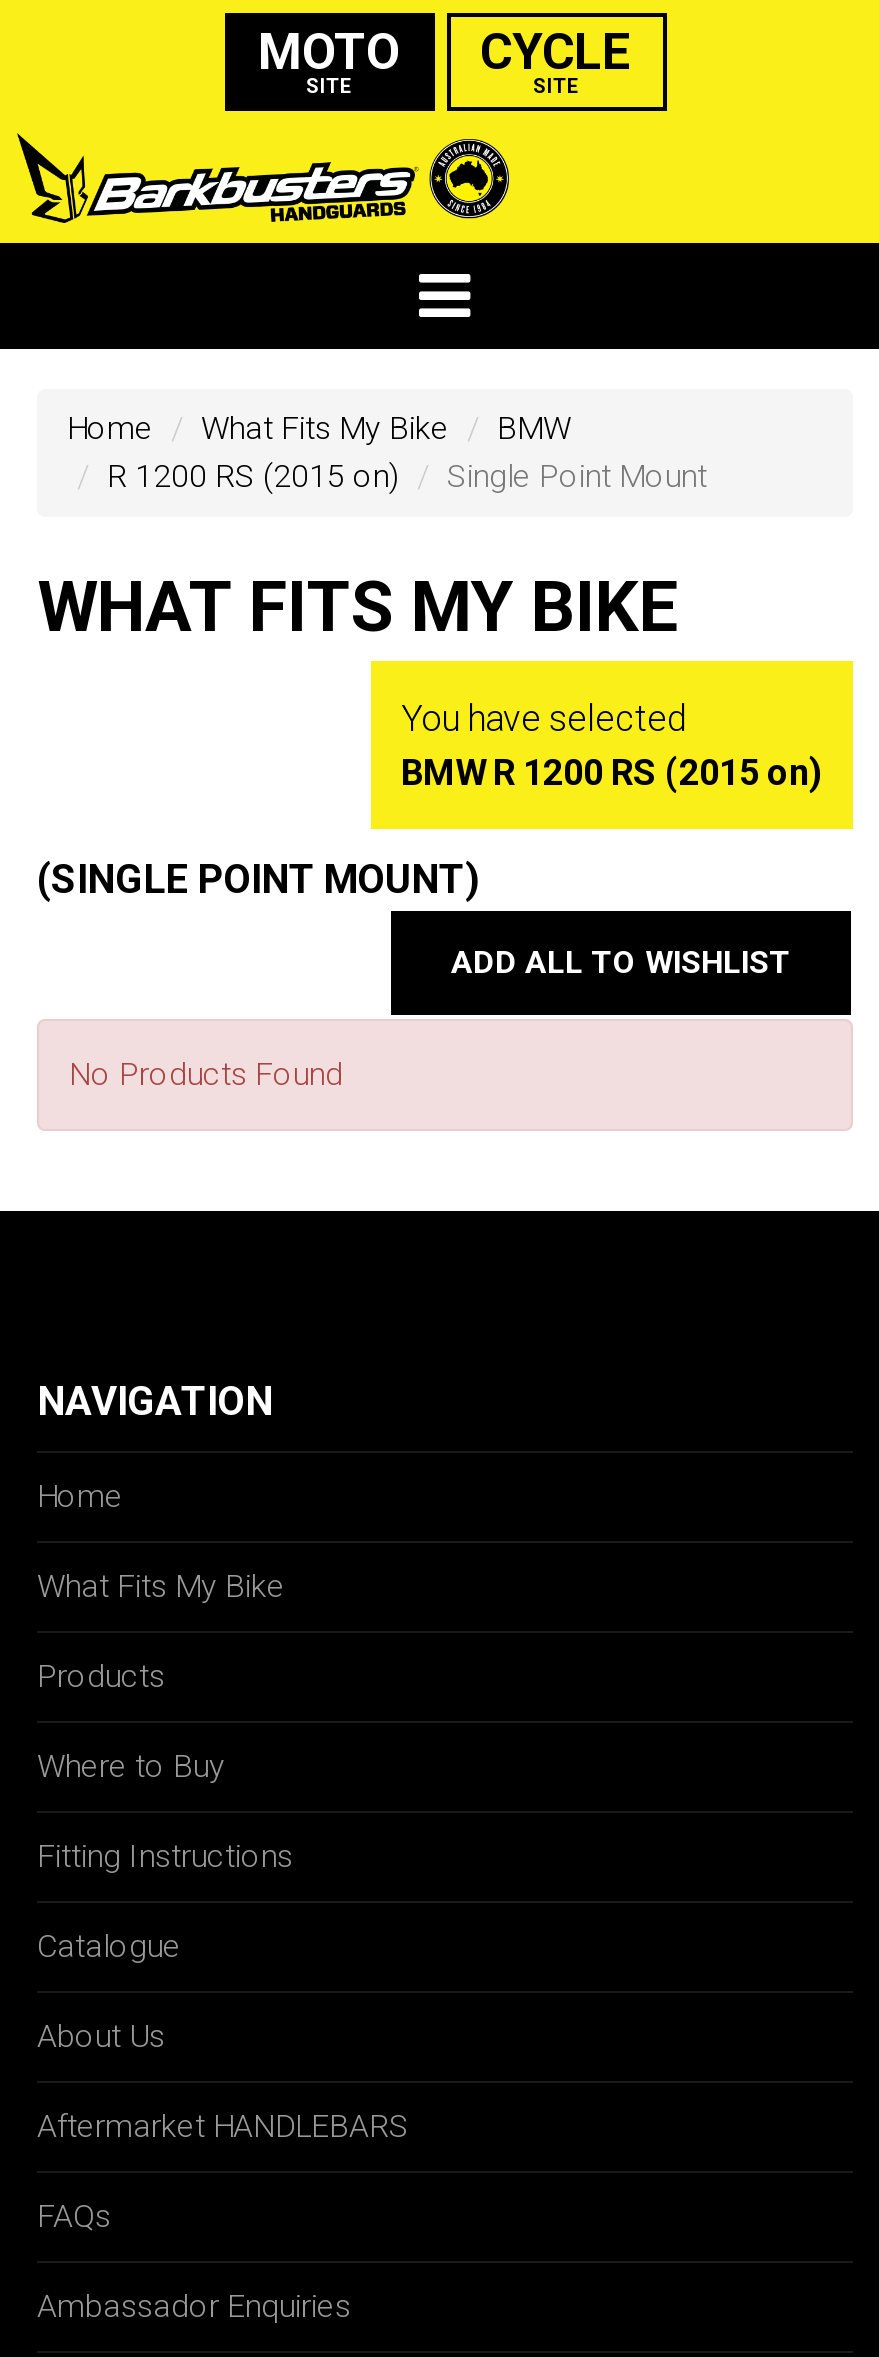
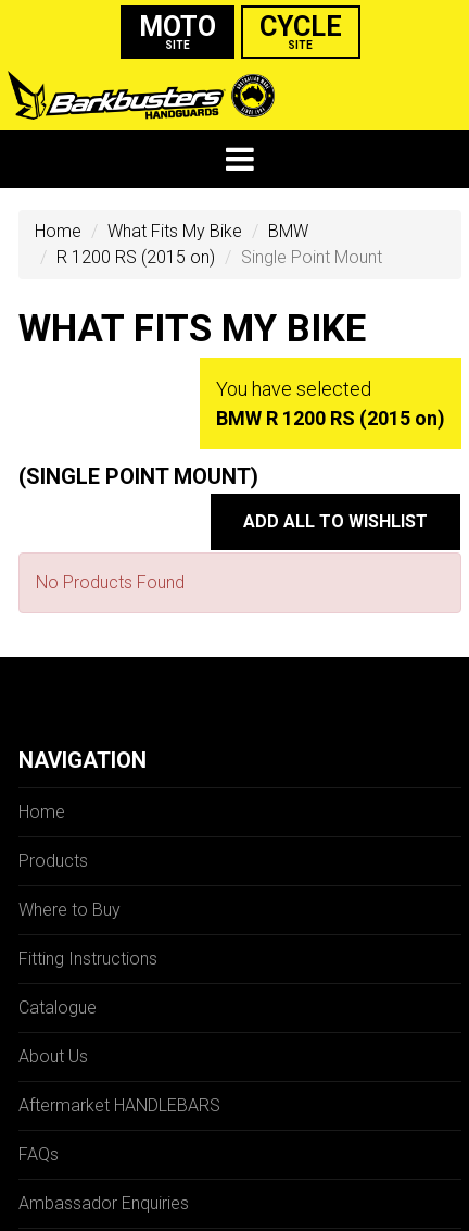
[37,1567,285,1605] What Fits My Bike -> none

